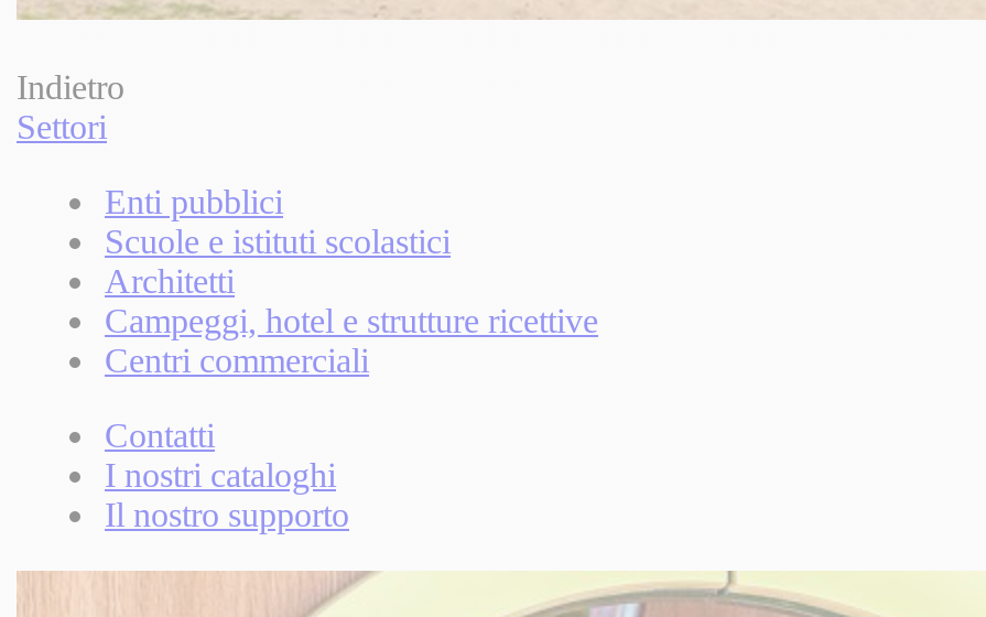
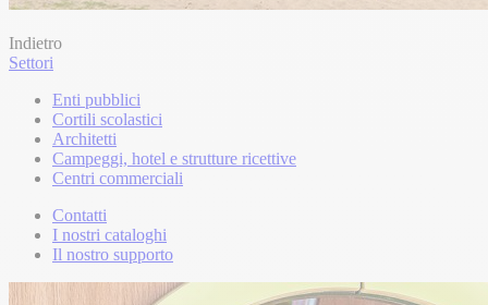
[105,223,451,260] Scuole e istituti scolastici -> [52,110,162,129] Cortili scolastici

